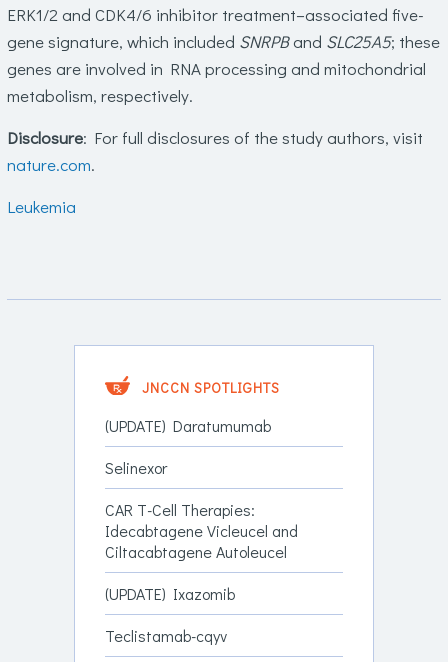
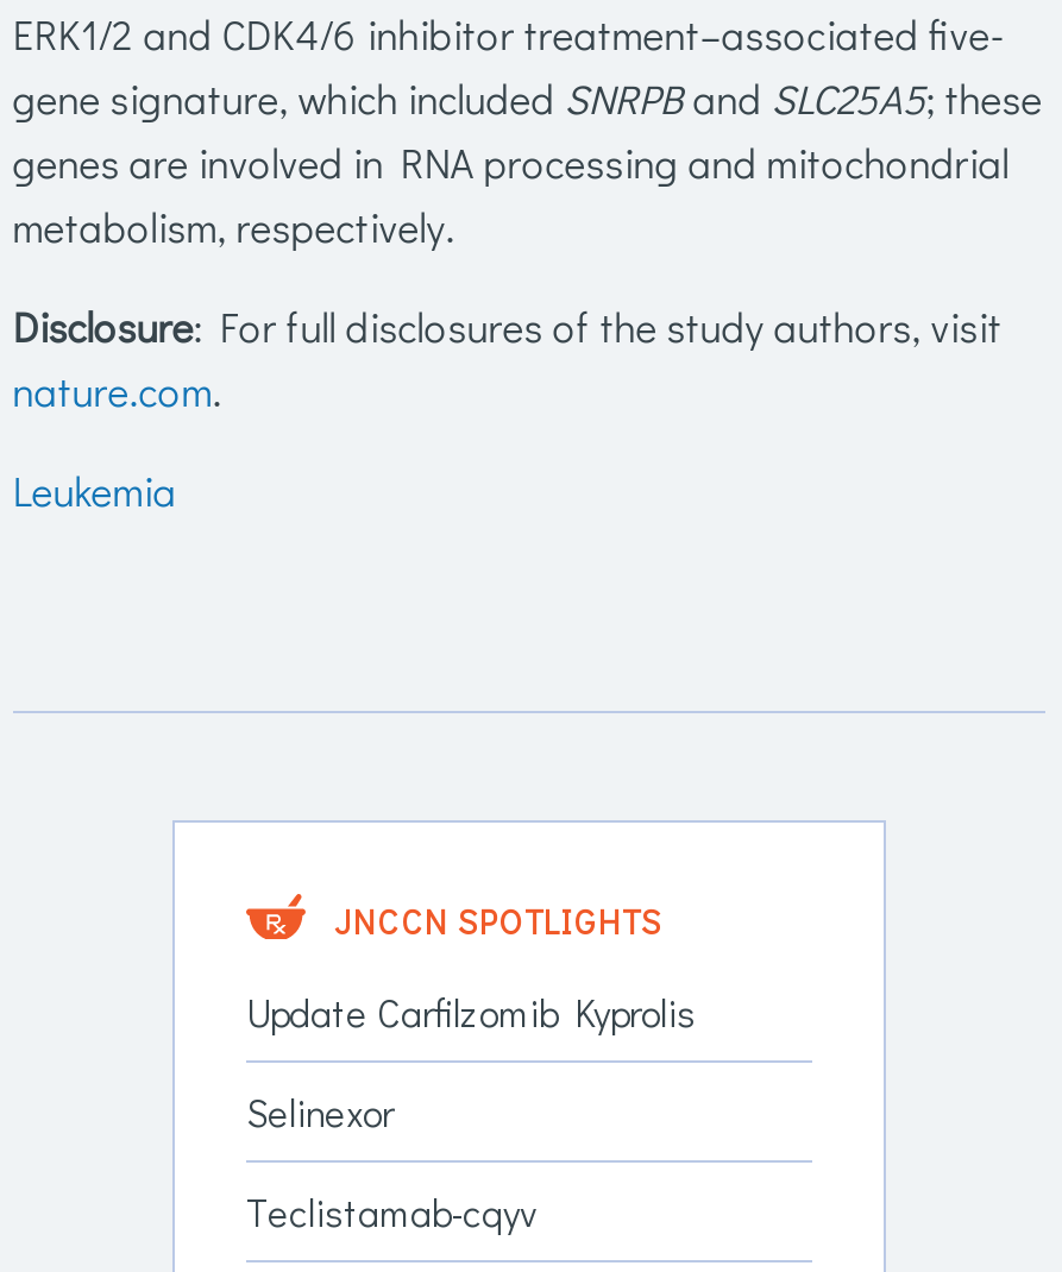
[105,415,271,436] (UPDATE) Daratumumab -> [246,986,696,1036] Update Carfilzomib Kyprolis
[105,499,298,604] CAR T-Cell Therapies: | Idecabtagene Vicleucel and | Ciltacabtagene Autoleucel | (UPDATE) Ixazomib -> none

